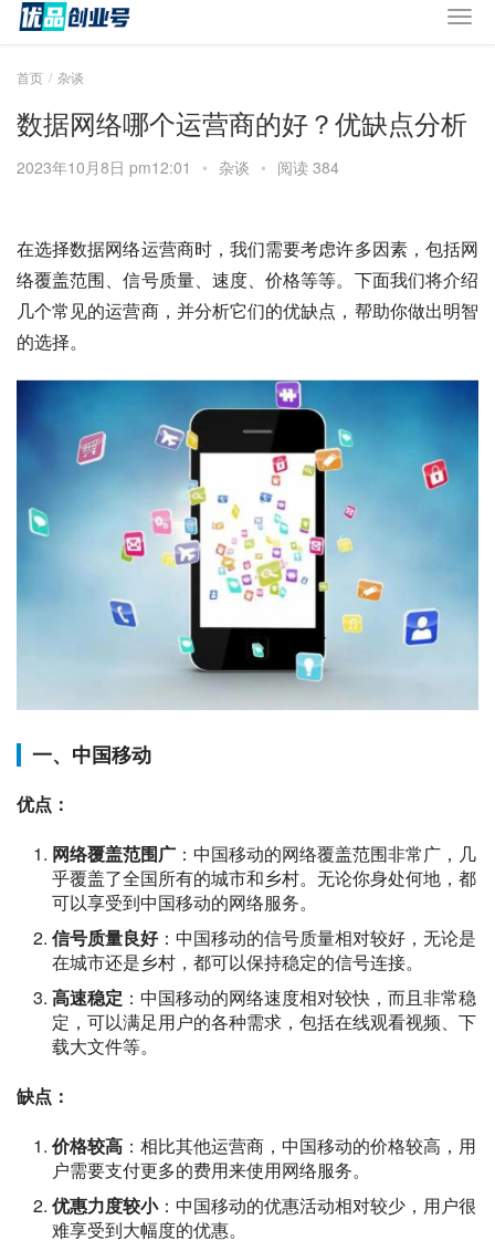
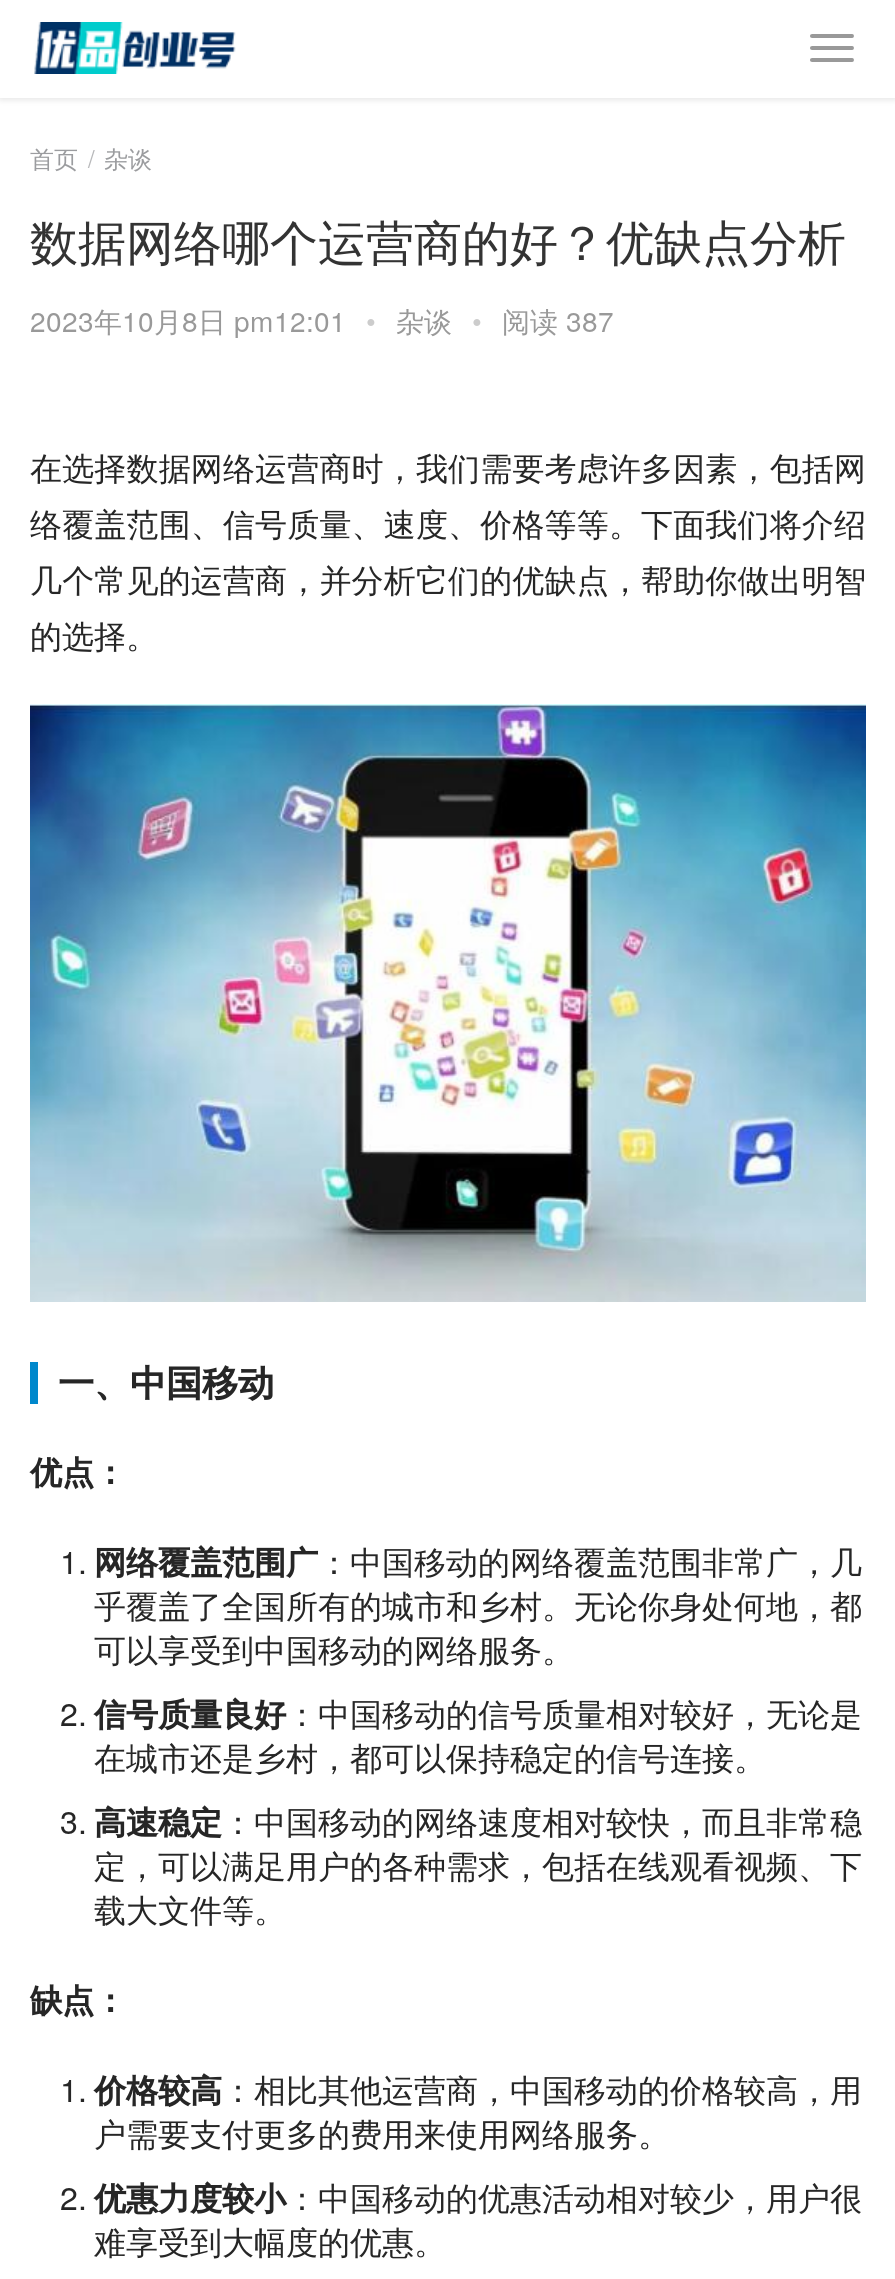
[17,156,339,178] 2023年10月8日 pm12:01 • 杂谈 • 阅读 384 -> [30,300,614,340] 2023年10月8日 pm12:01 • 杂谈 • 阅读 387

